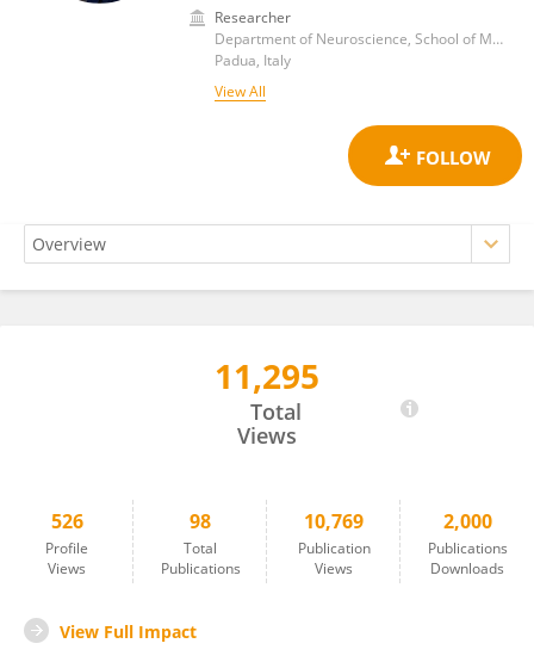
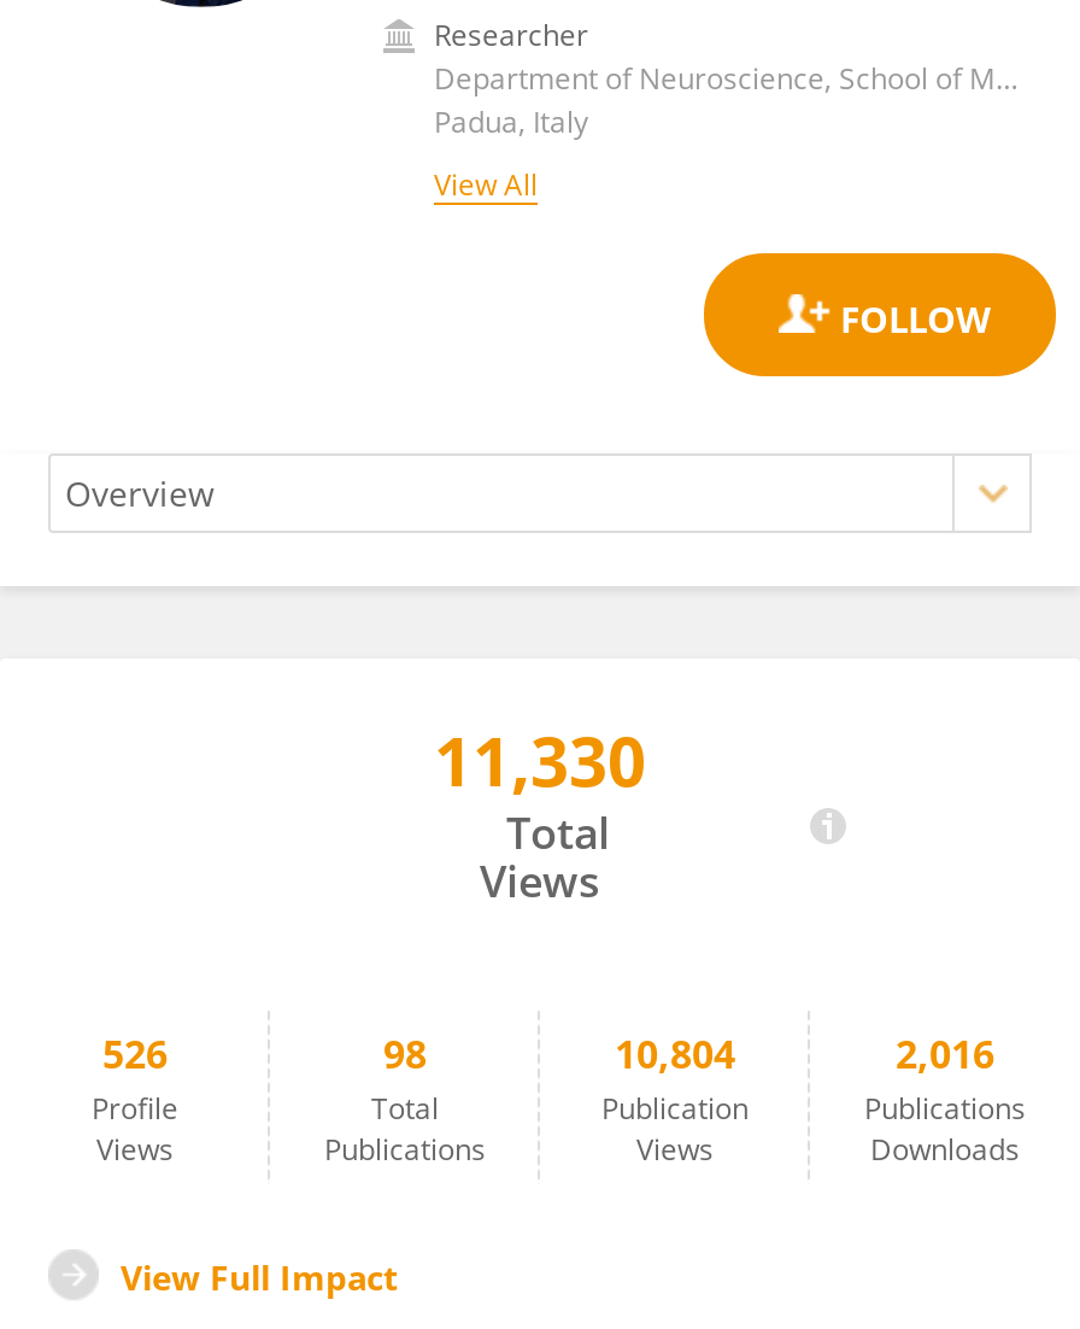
[215,353,319,398] 11,295 -> [434,714,646,806] 11,330
[304,508,364,534] 10,769 -> [615,1028,735,1081] 10,804
[443,508,492,534] 2,000 -> [896,1028,994,1081] 2,016

